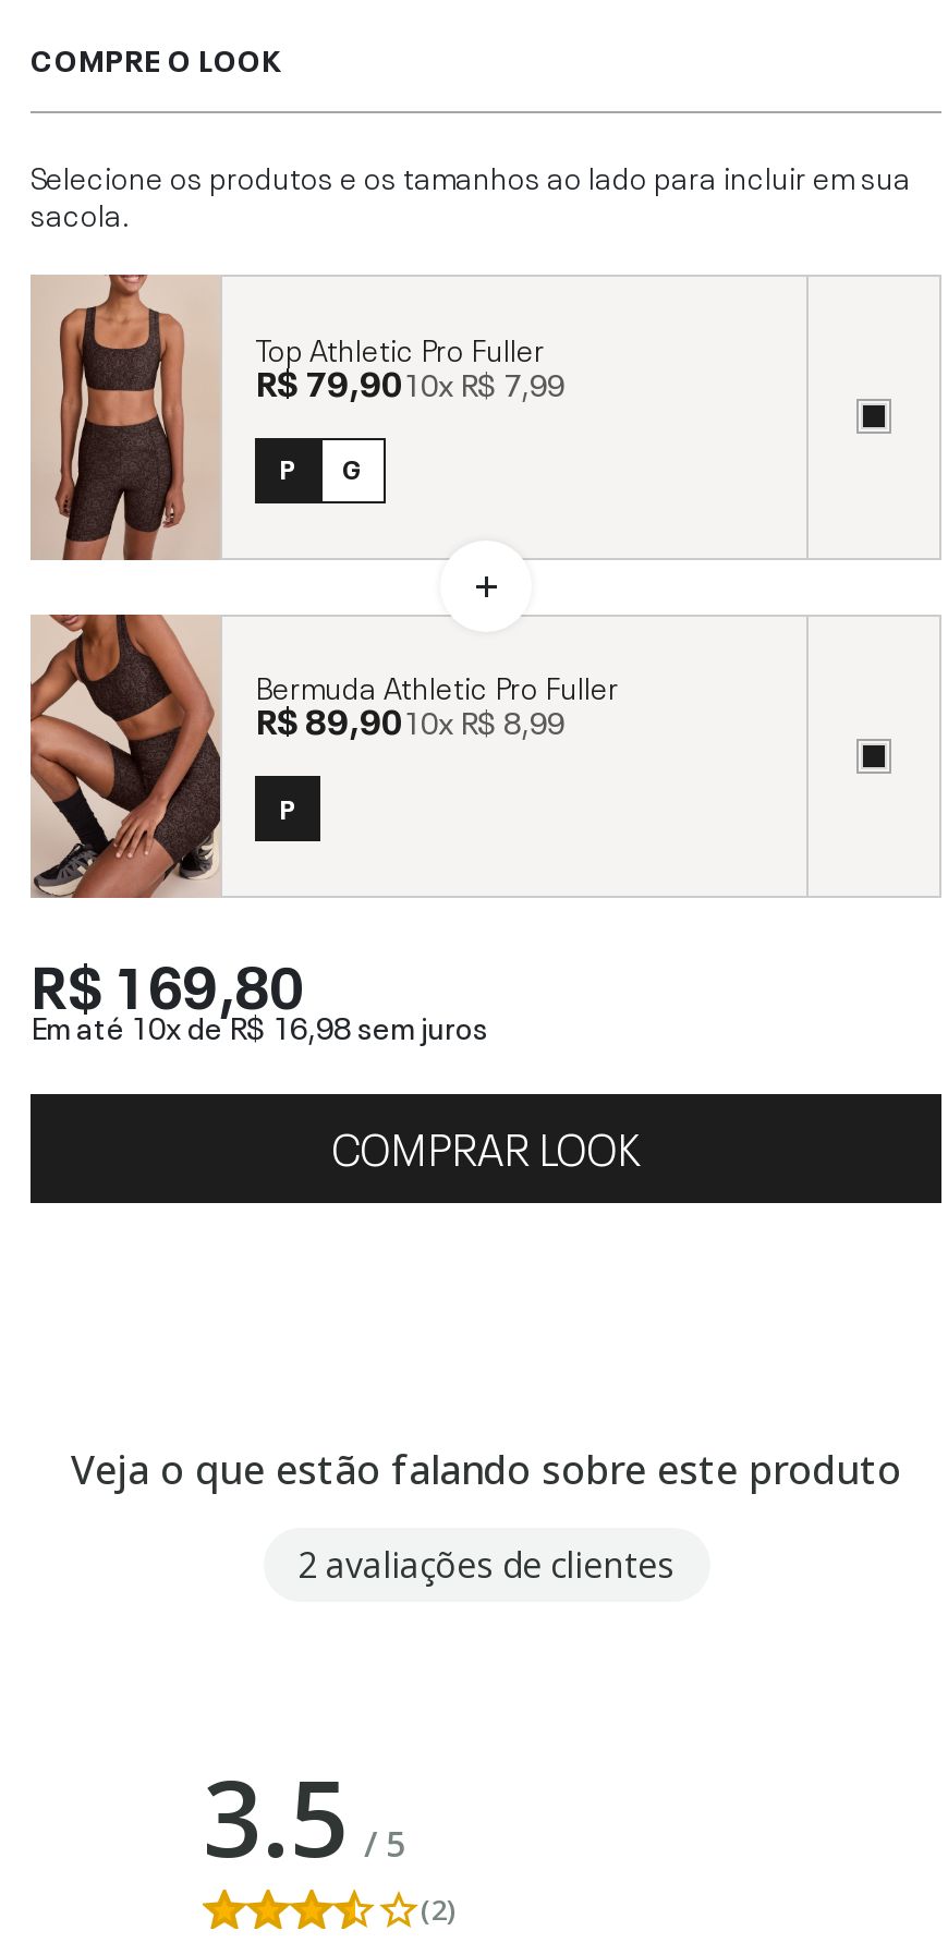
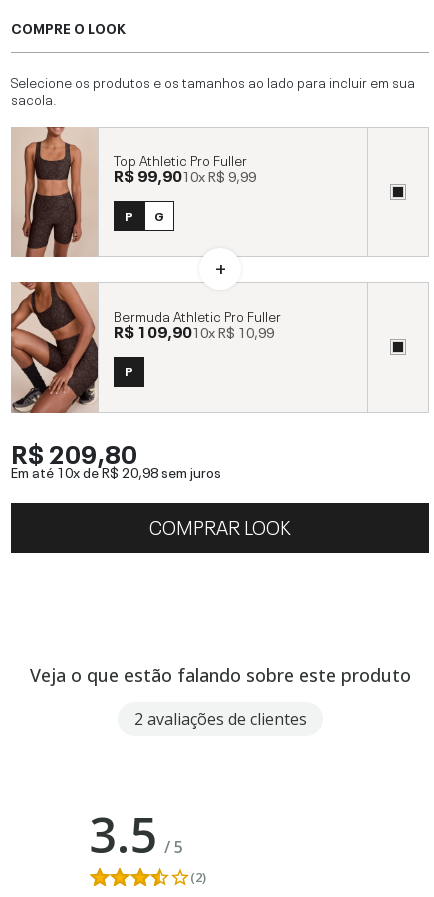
[255,352,564,405] R$ 79,9010xR$ 7,99 -> [114,162,256,186] R$ 99,9010xR$ 9,99
[255,692,564,744] R$ 89,9010xR$ 8,99 -> [114,318,274,342] R$ 109,9010xR$ 10,99
[31,939,305,1022] R$ 169,80 -> [11,431,137,469] R$ 209,80
[31,1003,488,1046] Em até 10x deR$ 16,98 sem juros -> [11,460,221,480] Em até 10x deR$ 20,98 sem juros

